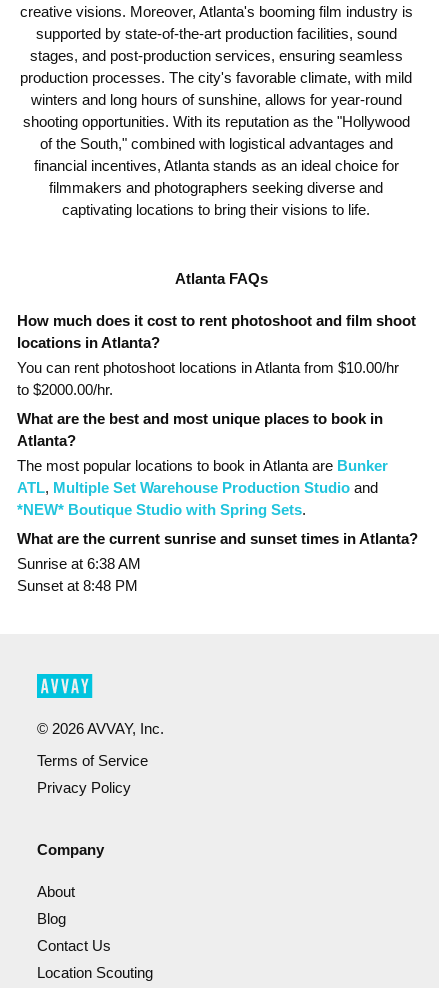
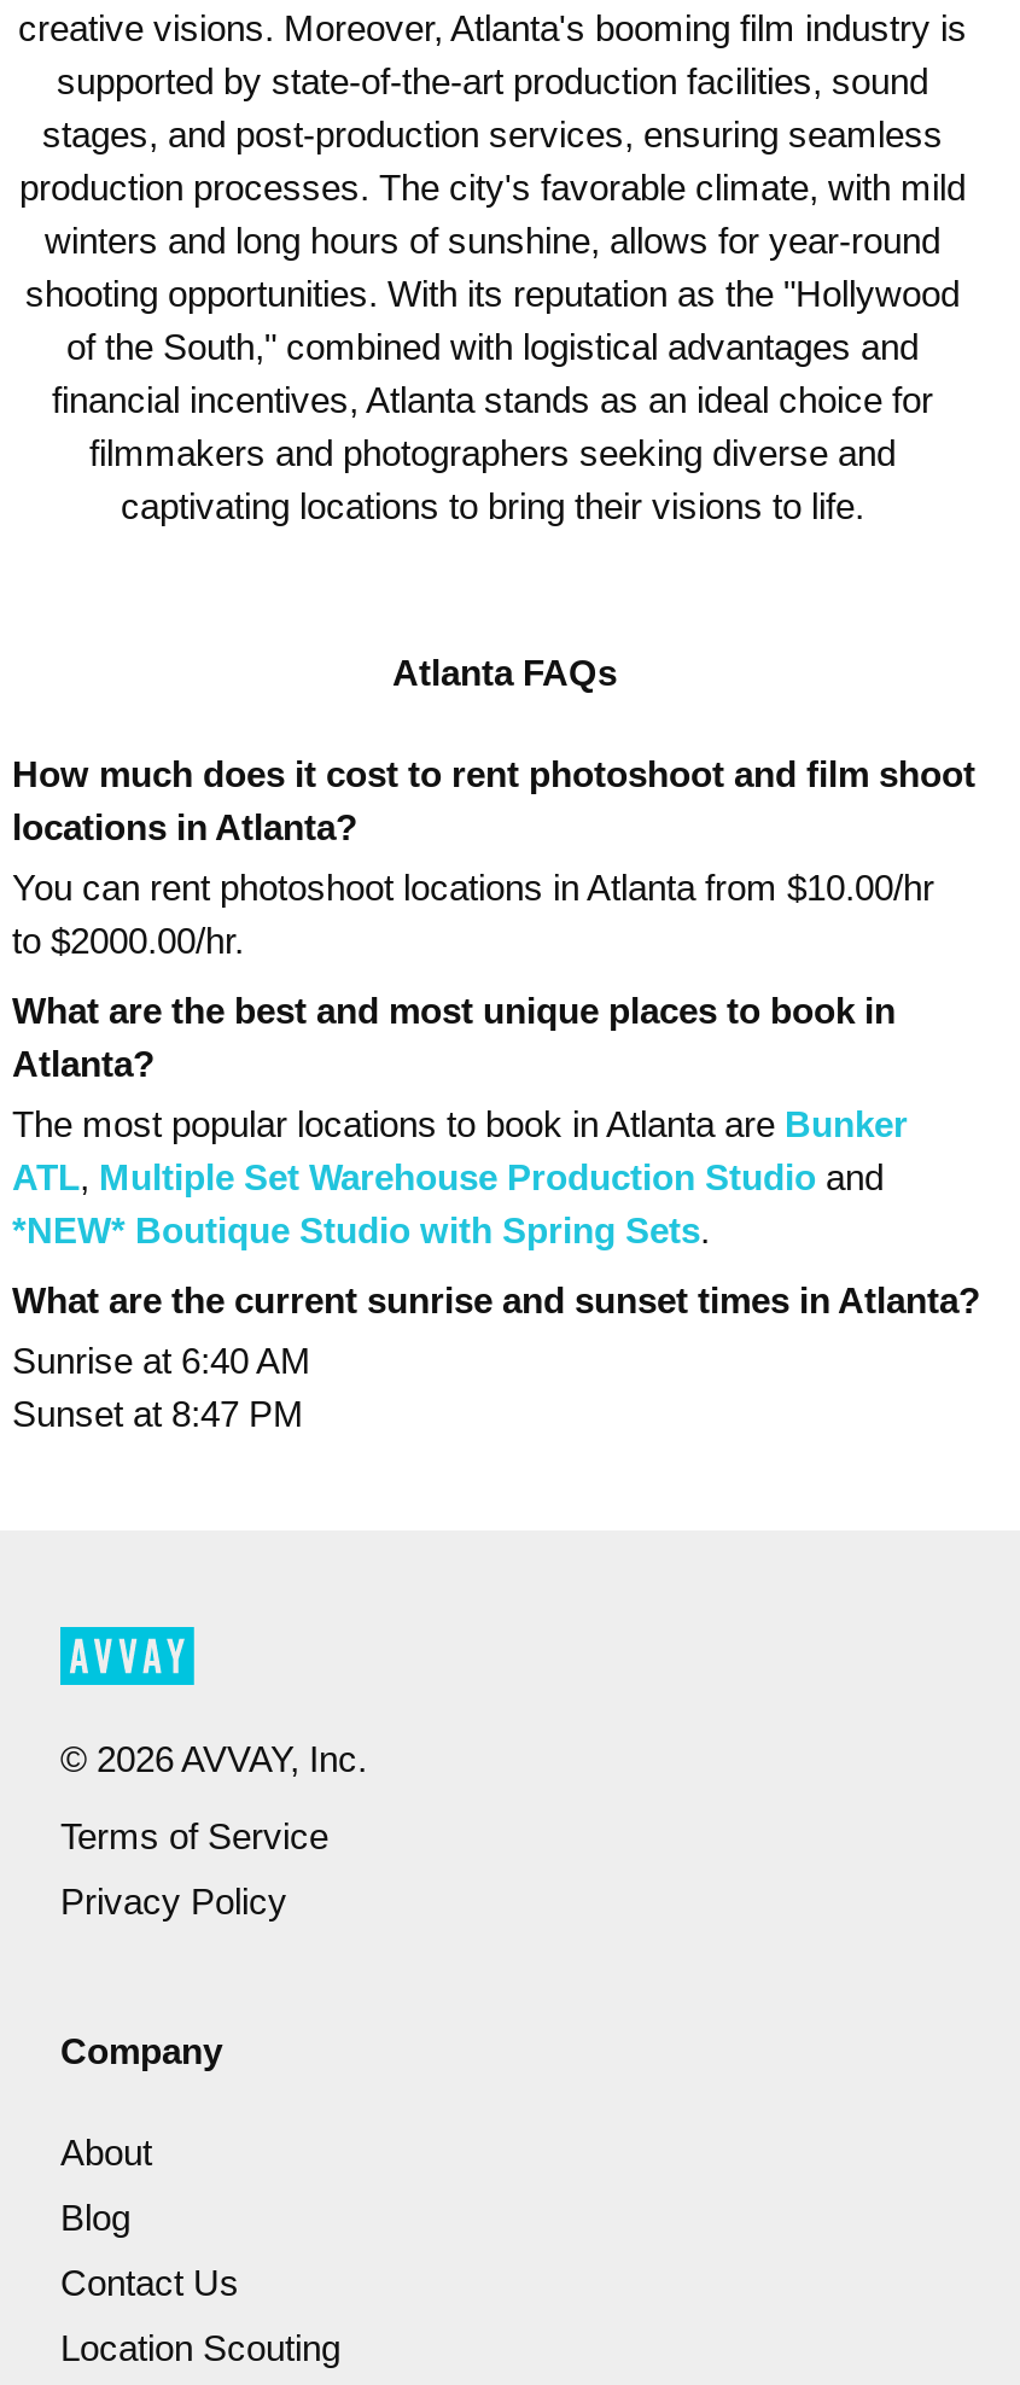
[17,555,141,572] Sunrise at 6:38 AM -> [12,1339,311,1380] Sunrise at 6:40 AM
[17,577,138,594] Sunset at 8:48 PM -> [12,1392,304,1433] Sunset at 8:47 PM

